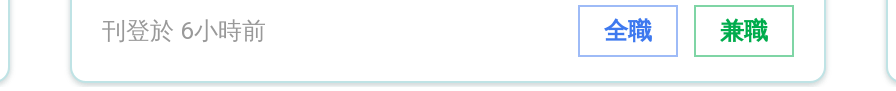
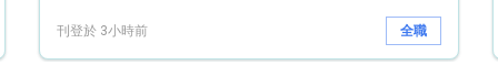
[102,16,266,44] 刊登於 6小時前 -> [57,23,148,38] 刊登於 3小時前
[720,16,768,44] 兼職 -> none

